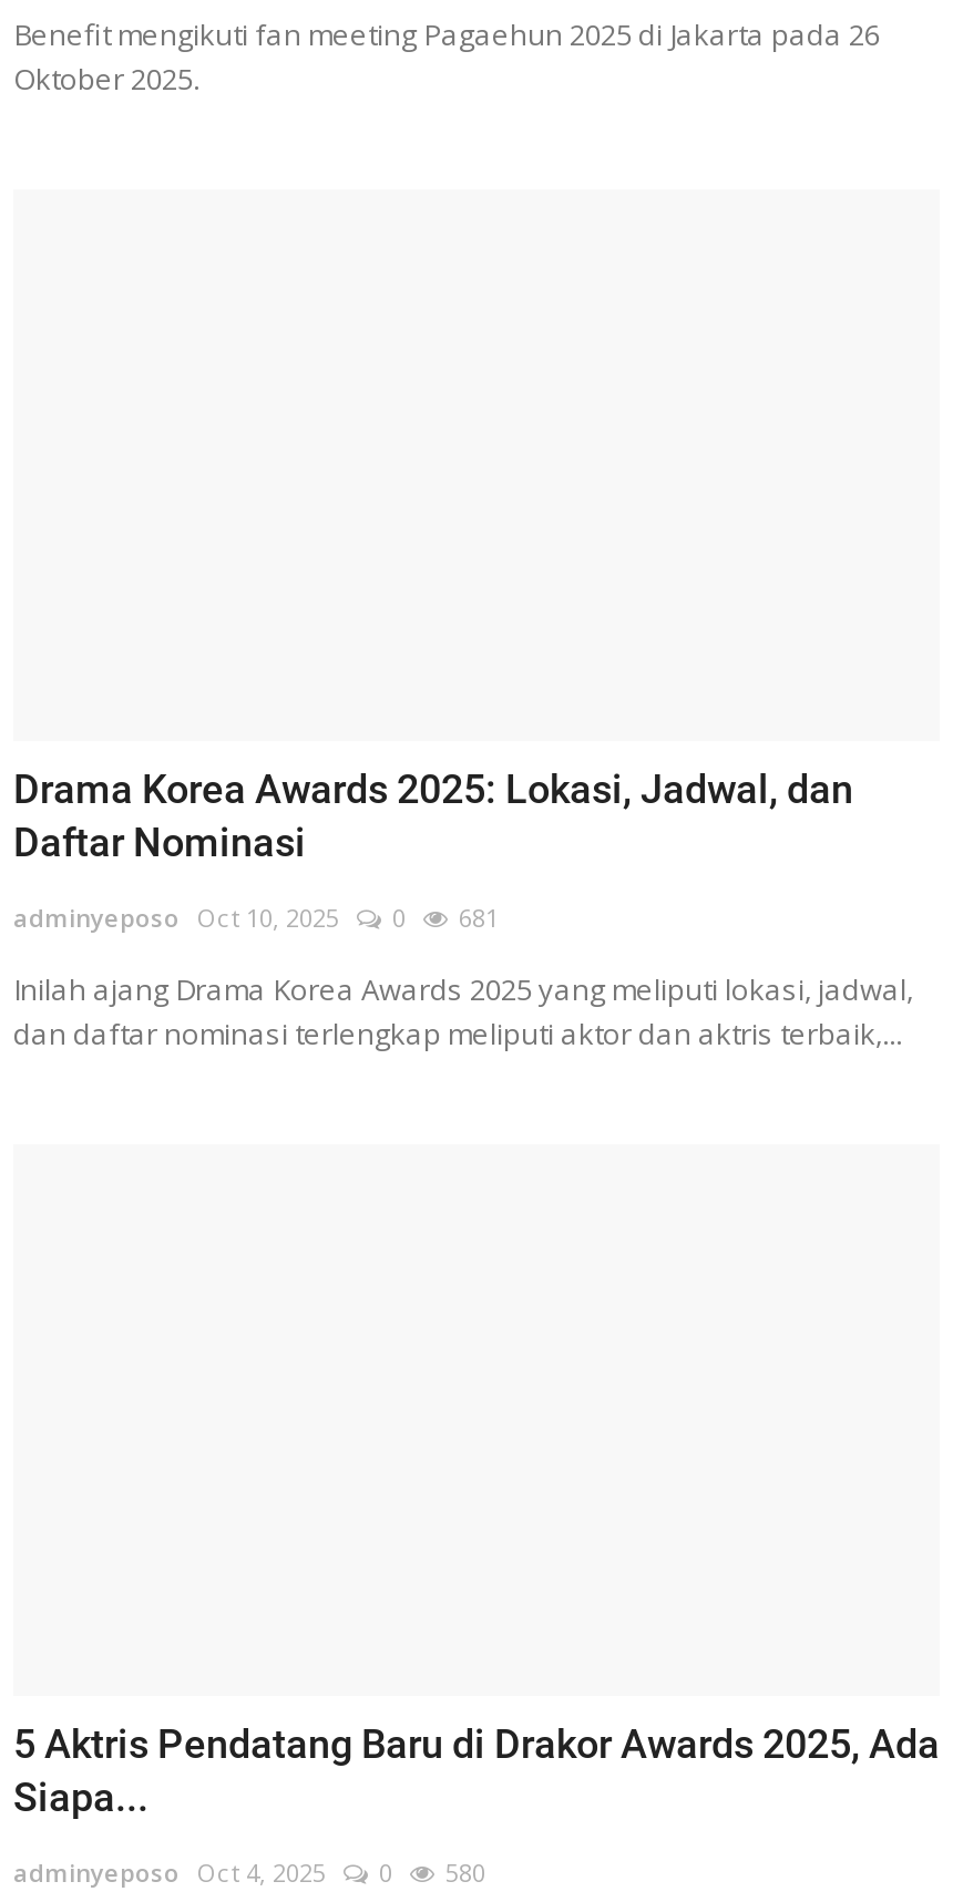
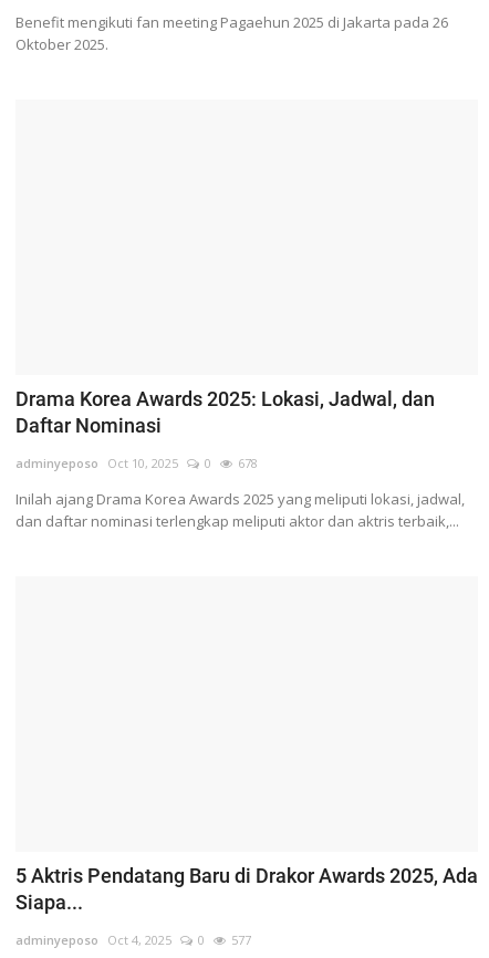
[13,900,499,934] adminyeposo Oct 10, 2025 0 681 -> [15,455,258,471] adminyeposo Oct 10, 2025 0 678
[13,1854,485,1888] adminyeposo Oct 4, 2025 0 580 -> [15,931,251,947] adminyeposo Oct 4, 2025 0 577

